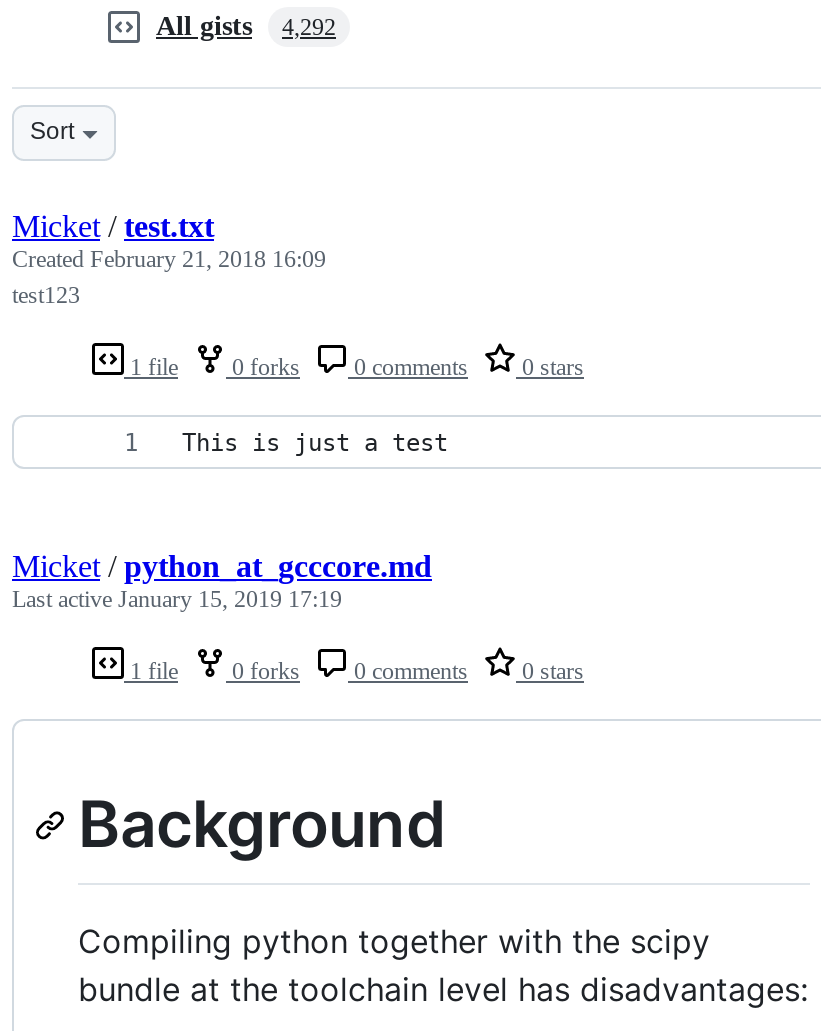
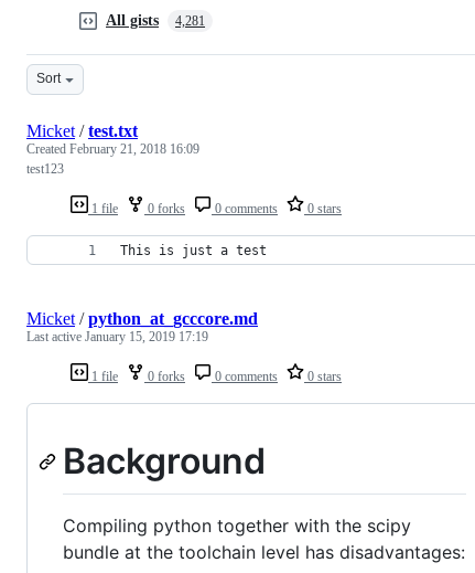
[156,11,336,41] All gists 4,292 -> [106,12,205,29] All gists 4,281

